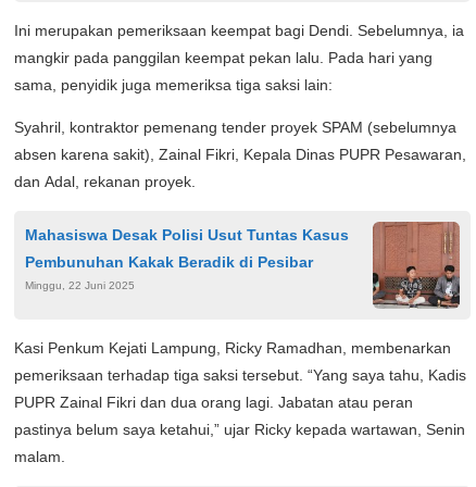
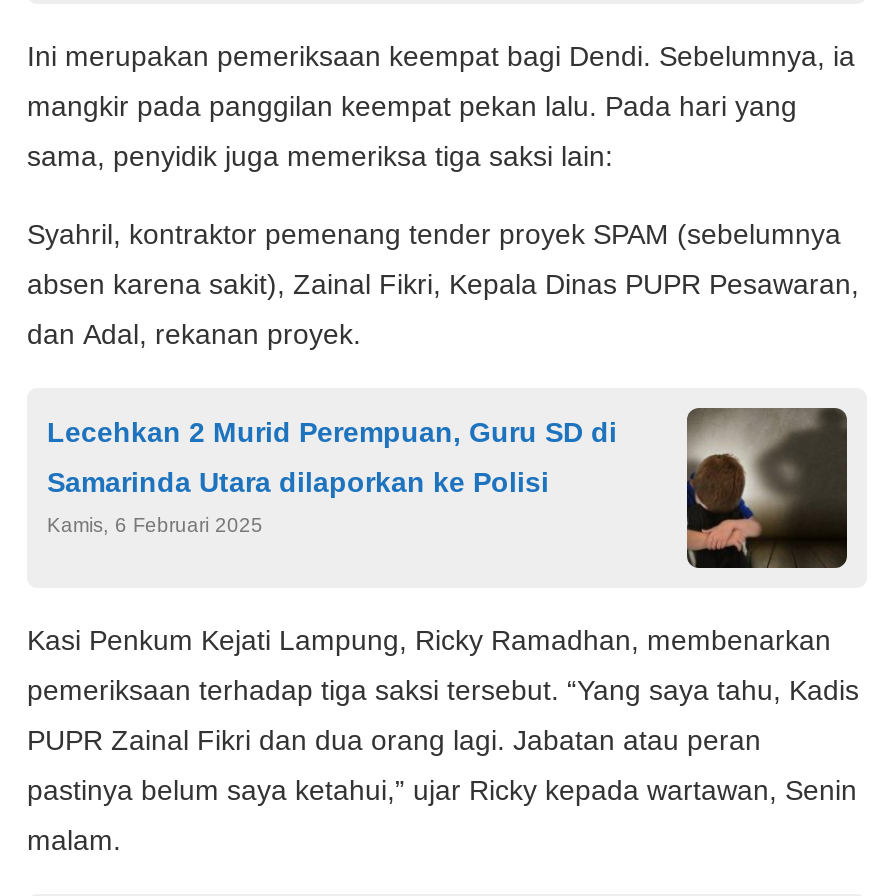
[25,221,461,310] [image] | Mahasiswa Desak Polisi Usut Tuntas Kasus -> [47,406,849,570] [image] | Lecehkan 2 Murid Perempuan, Guru SD di
[25,253,313,270] Pembunuhan Kakak Beradik di Pesibar -> [47,465,557,497] Samarinda Utara dilaporkan ke Polisi
[25,279,135,291] Minggu, 22 Juni 2025 -> [47,513,263,535] Kamis, 6 Februari 2025

